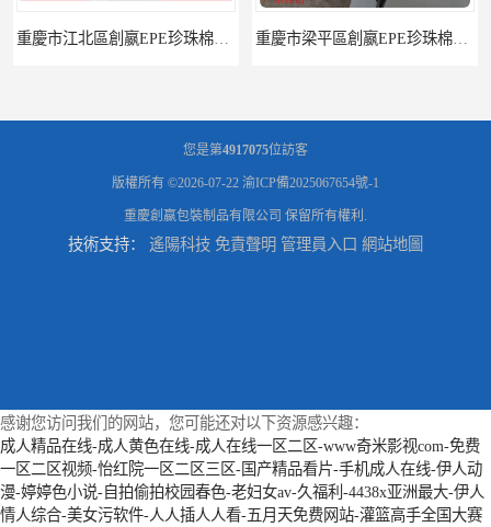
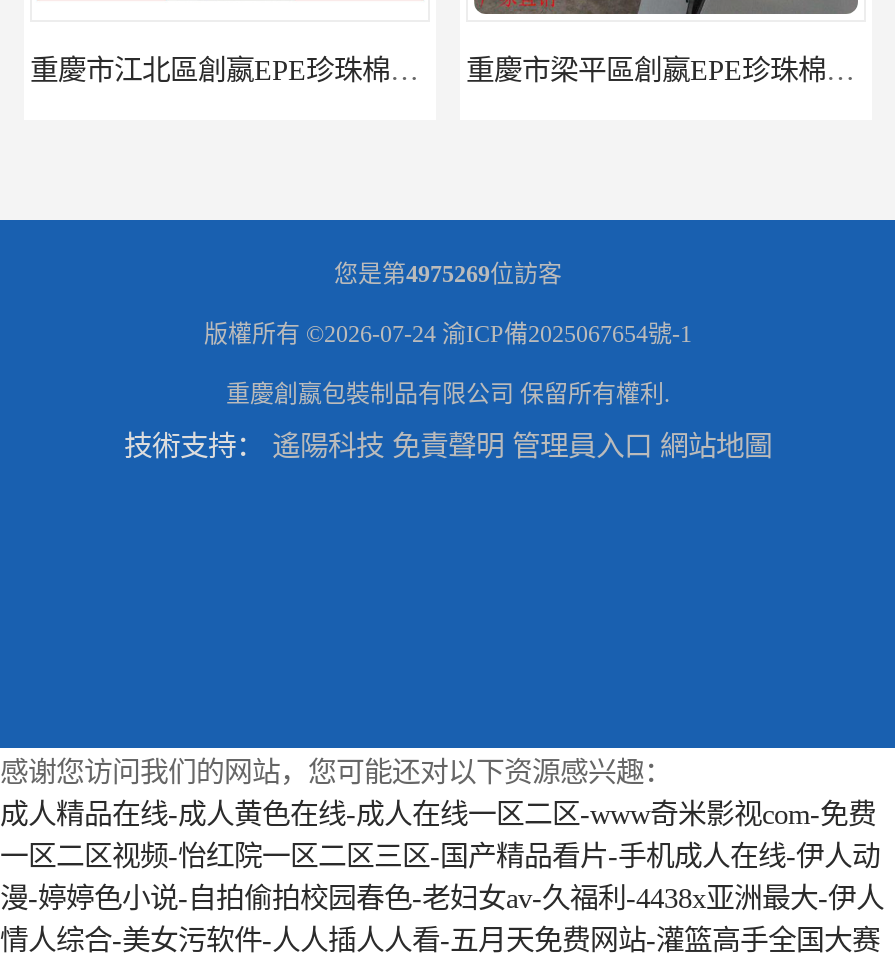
[183,142,308,158] 您是第4917075位訪客 -> [334,260,562,288] 您是第4975269位訪客
[112,175,379,191] 版權所有 ©2026-07-22渝ICP備2025067654號-1 -> [204,320,692,348] 版權所有 ©2026-07-24渝ICP備2025067654號-1

